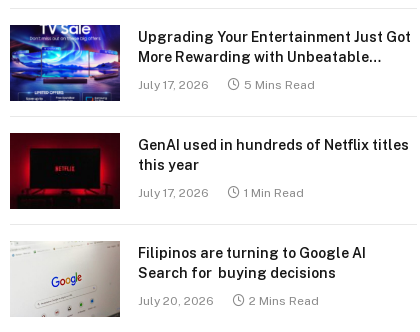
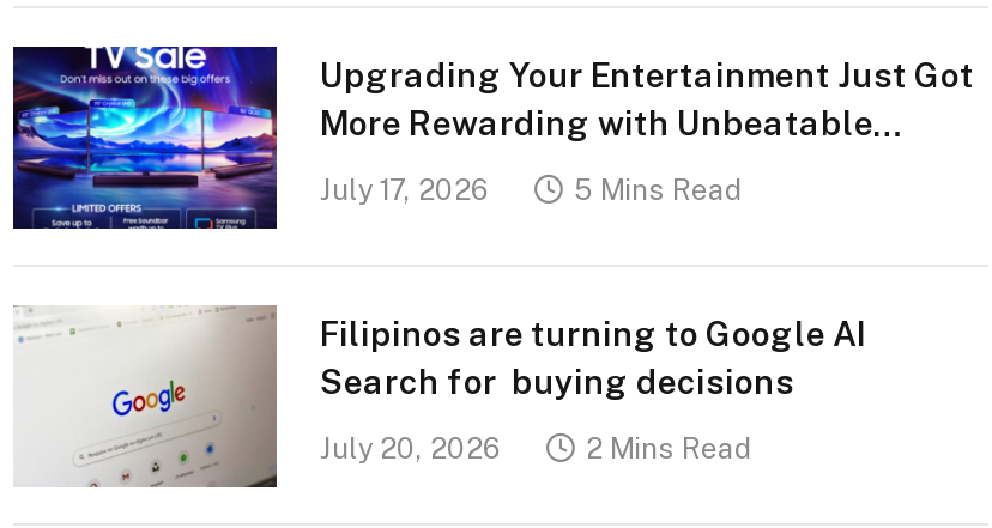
[9,132,409,210] [image] | GenAI used in hundreds of Netflix titles | this year | July 17, 2026 | 1 Min Read -> none

